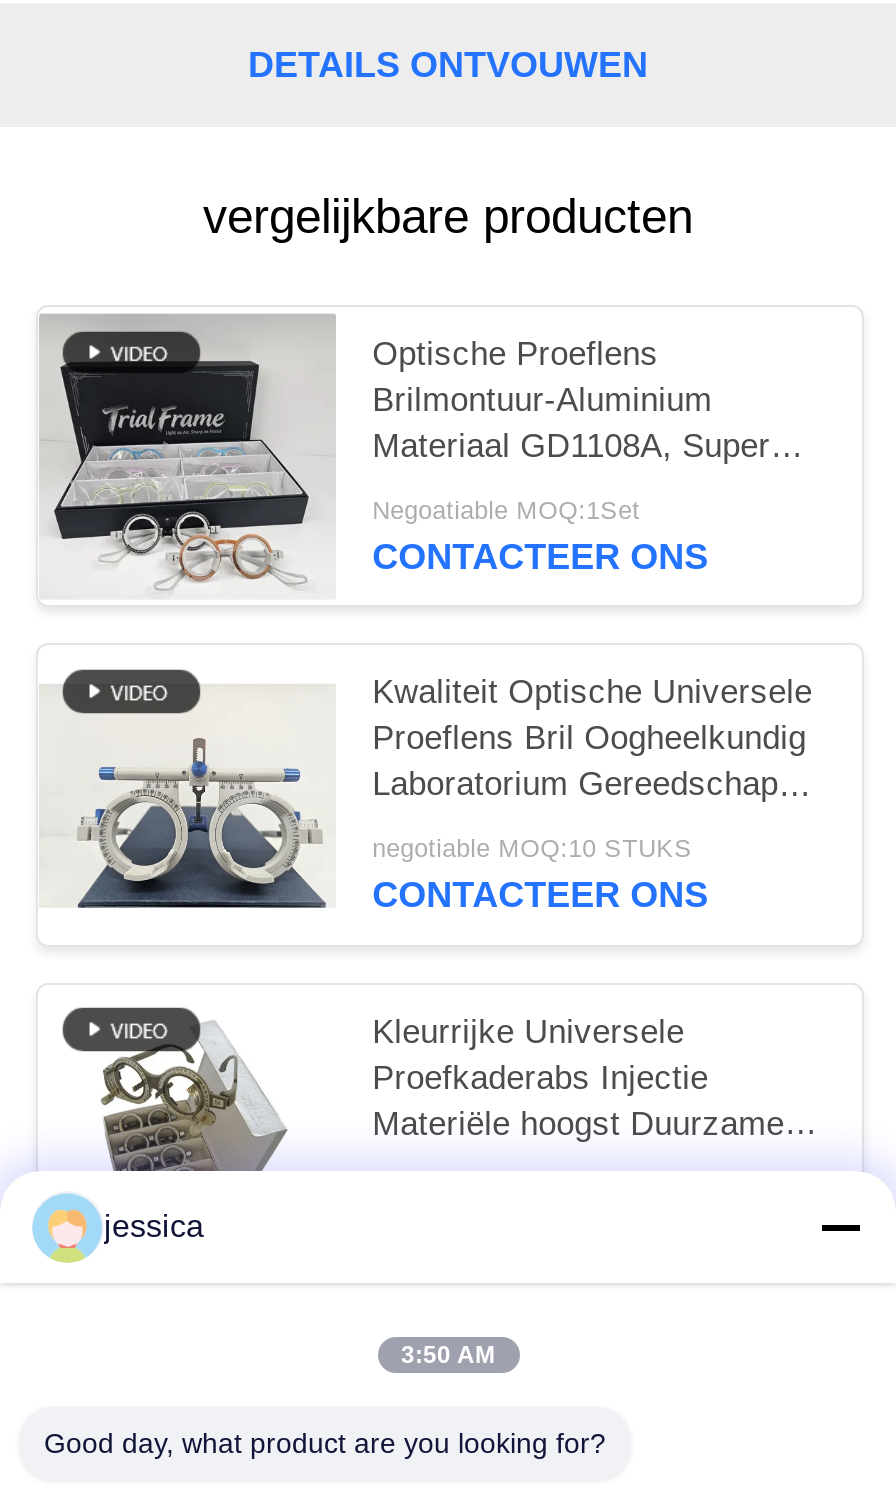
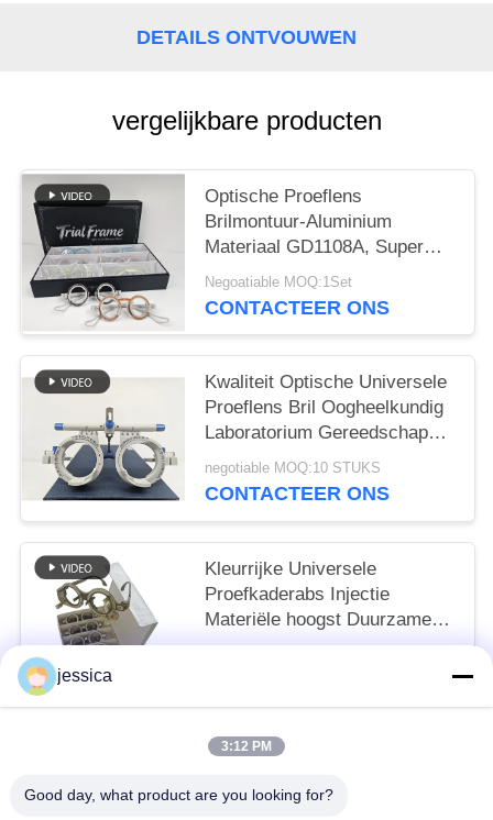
[401,1341,495,1369] 3:50 AM -> [221,739,272,754] 3:12 PM

